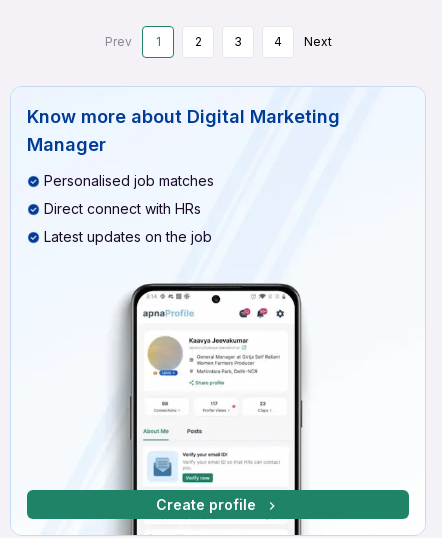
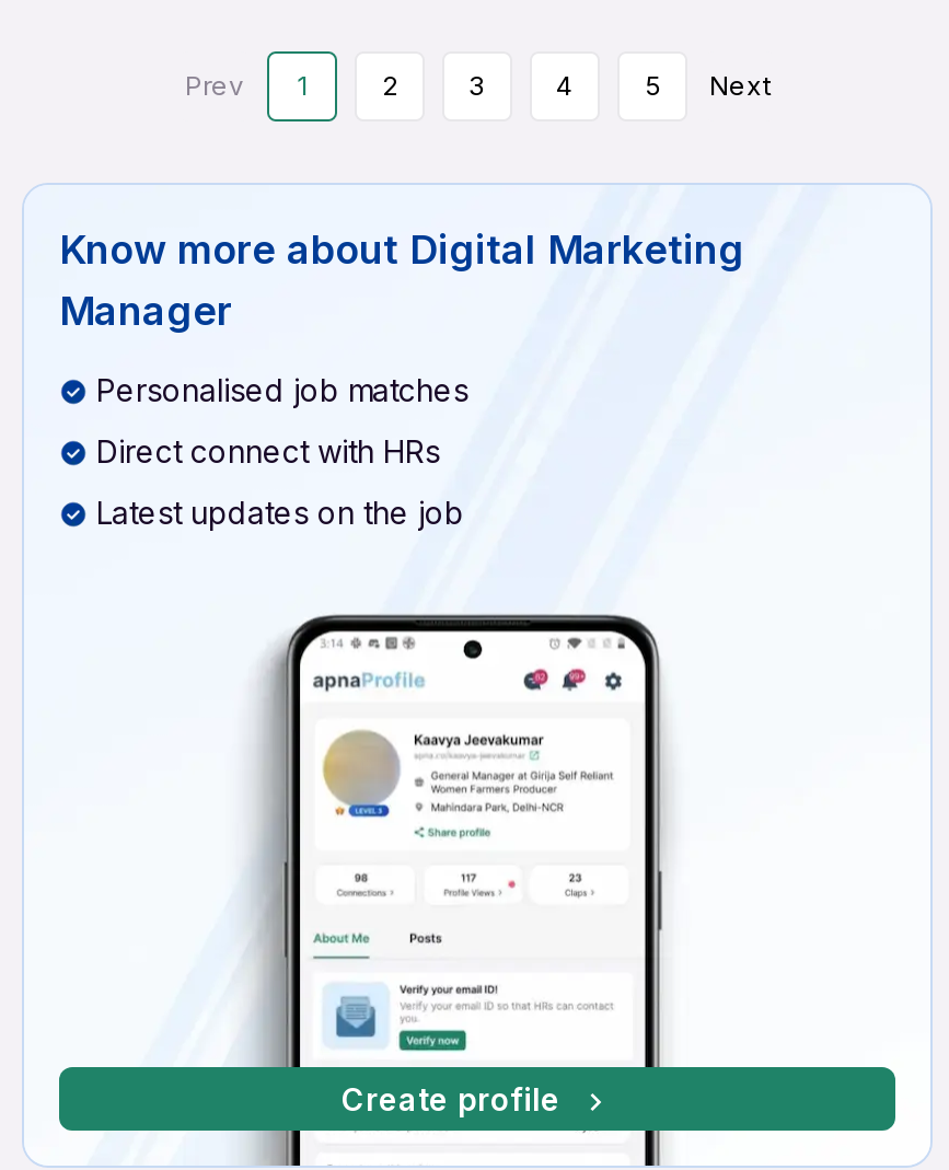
none -> [645,69,660,102] 5

